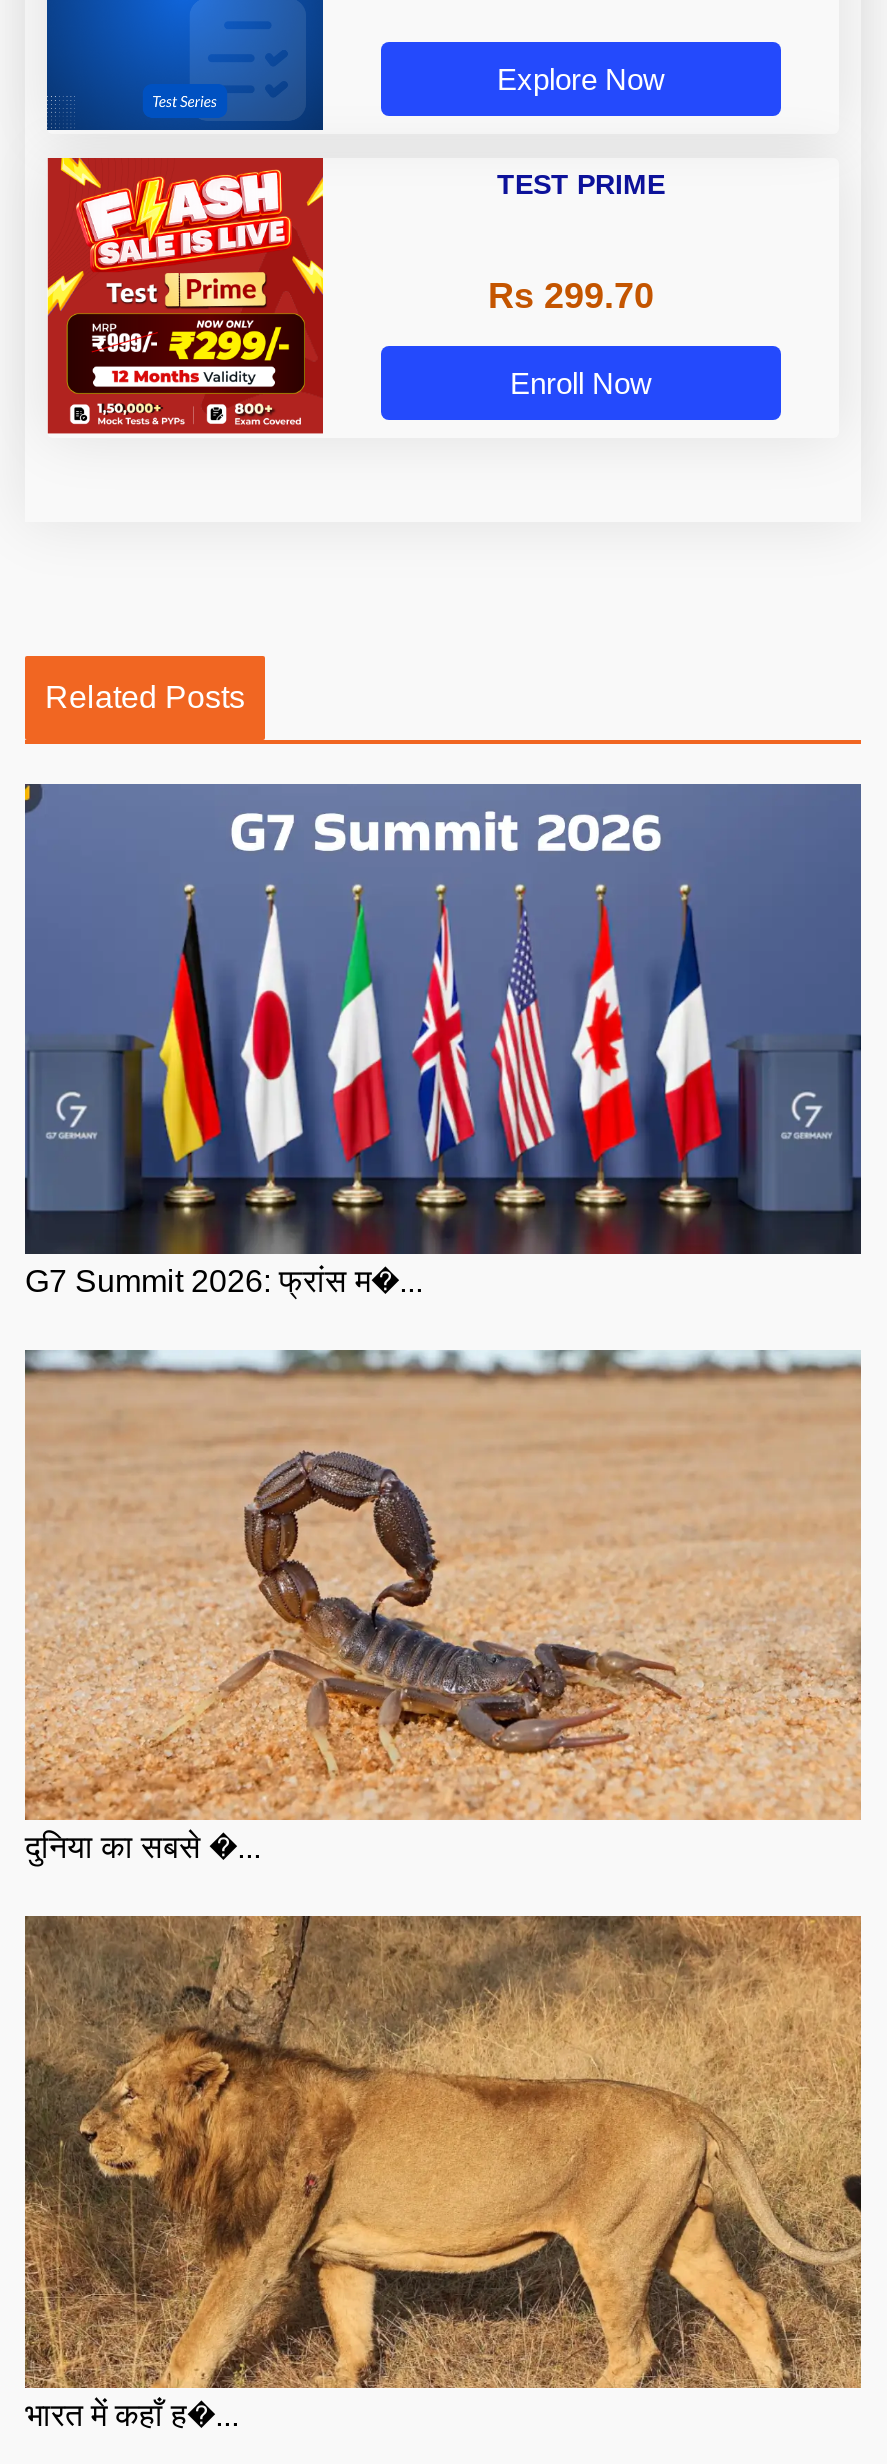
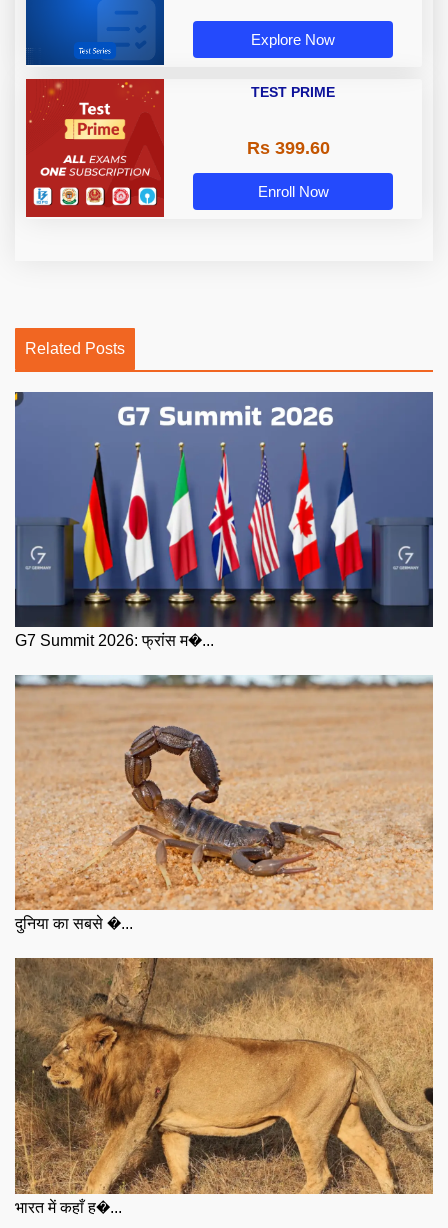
[45,156,325,428] [image] -> [25,78,165,213] [image]
[488,277,654,317] Rs 299.70 -> [246,138,329,158] Rs 399.60

